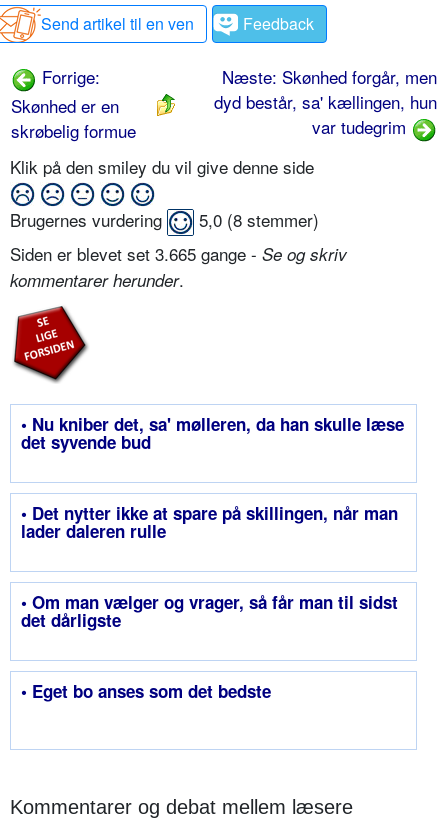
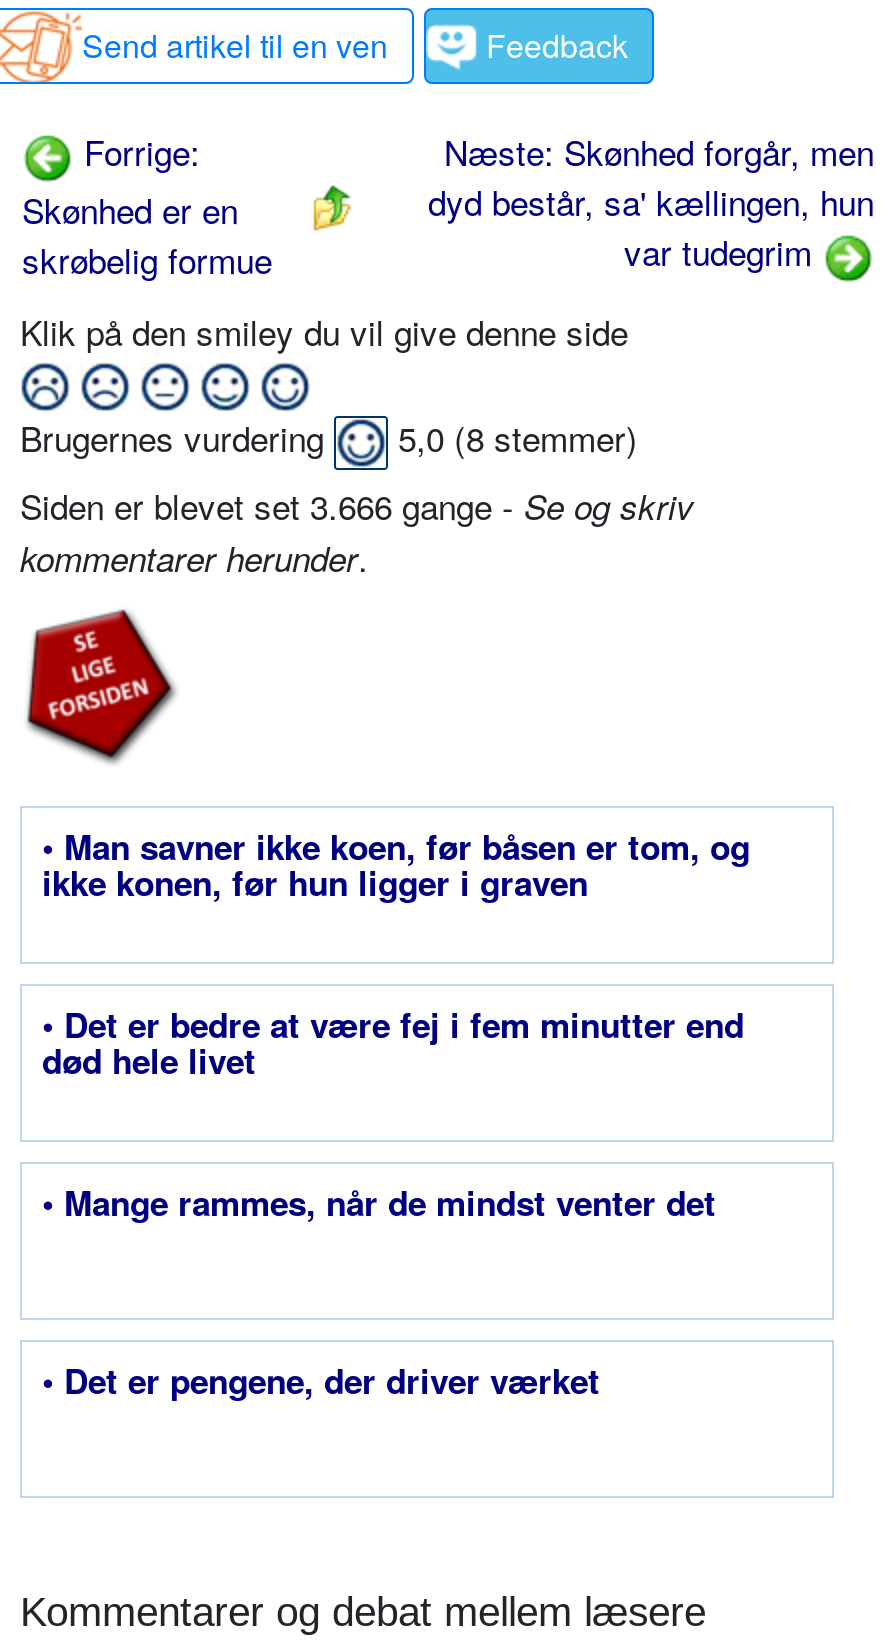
[10,241,347,266] Siden er blevet set 3.665 gange - Se og skriv -> [20,480,694,530] Siden er blevet set 3.666 gange - Se og skriv
[21,412,404,454] • Nu kniber det, sa' mølleren, da han skulle læse | det syvende bud -> [42,822,750,906] • Man savner ikke koen, før båsen er tom, og | ikke konen, før hun ligger i graven
[21,501,398,543] • Det nytter ikke at spare på skillingen, når man | lader daleren rulle -> [42,1000,744,1084] • Det er bedre at være fej i fem minutter end | død hele livet
[21,590,398,632] • Om man vælger og vrager, så får man til sidst | det dårligste -> [42,1178,716,1226] • Mange rammes, når de mindst venter det
[21,679,271,703] • Eget bo anses som det bedste -> [42,1356,600,1404] • Det er pengene, der driver værket

